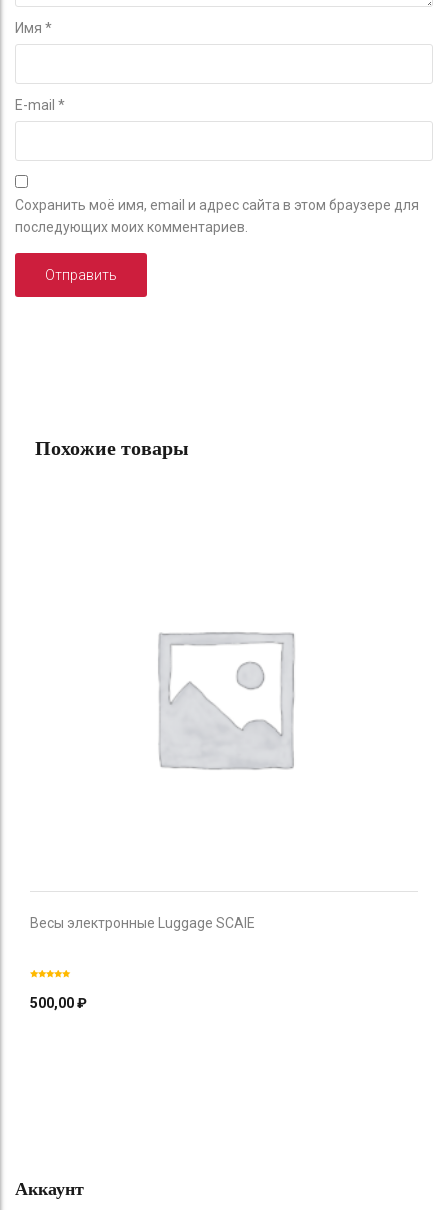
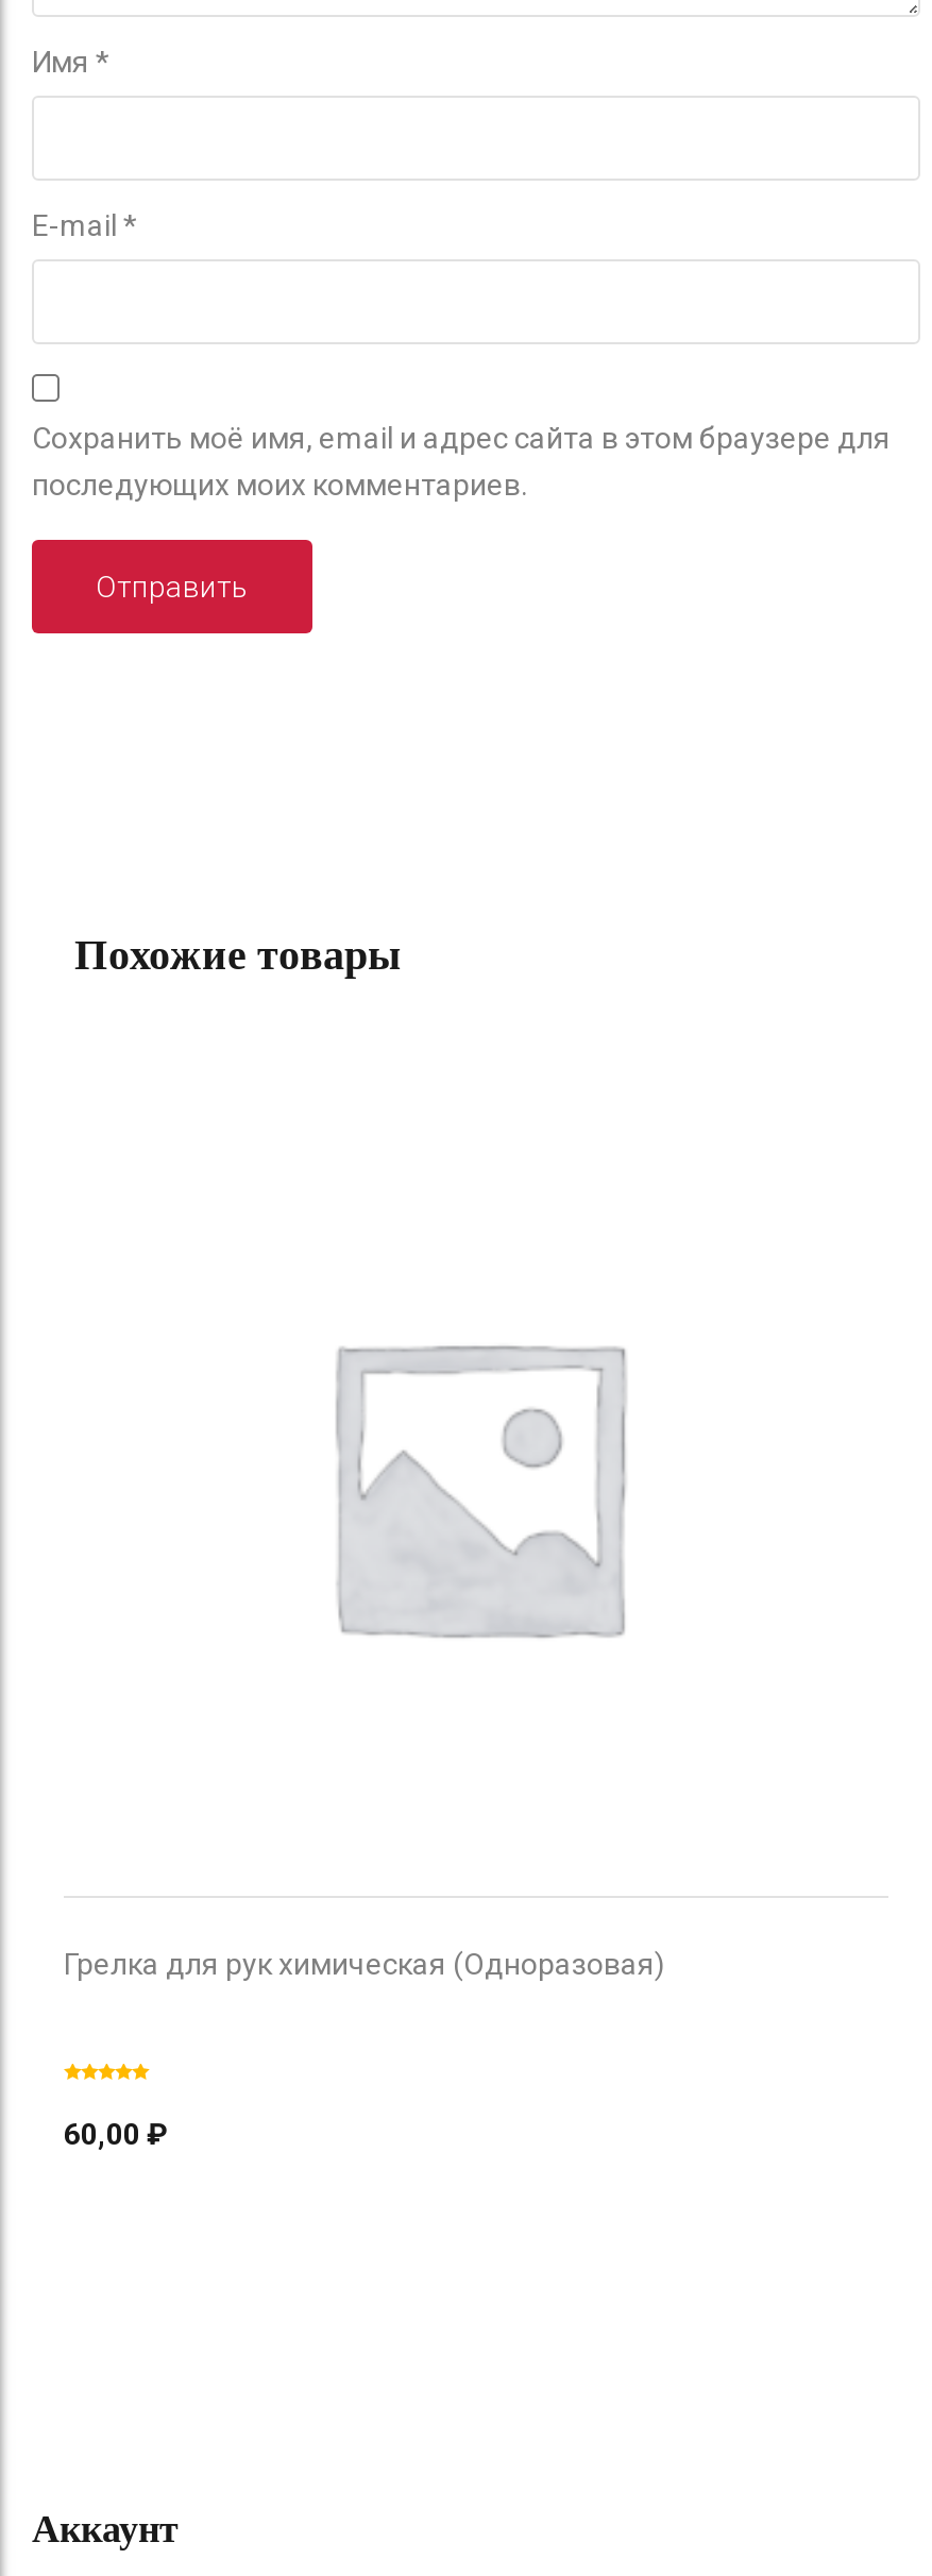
[30,915,255,931] Весы электронные Luggage SCAlE -> [64,1946,665,1980] Грелка для рук химическая (Одноразовая)
[30,995,87,1011] 500,00 ₽ -> [64,2116,168,2150] 60,00 ₽

